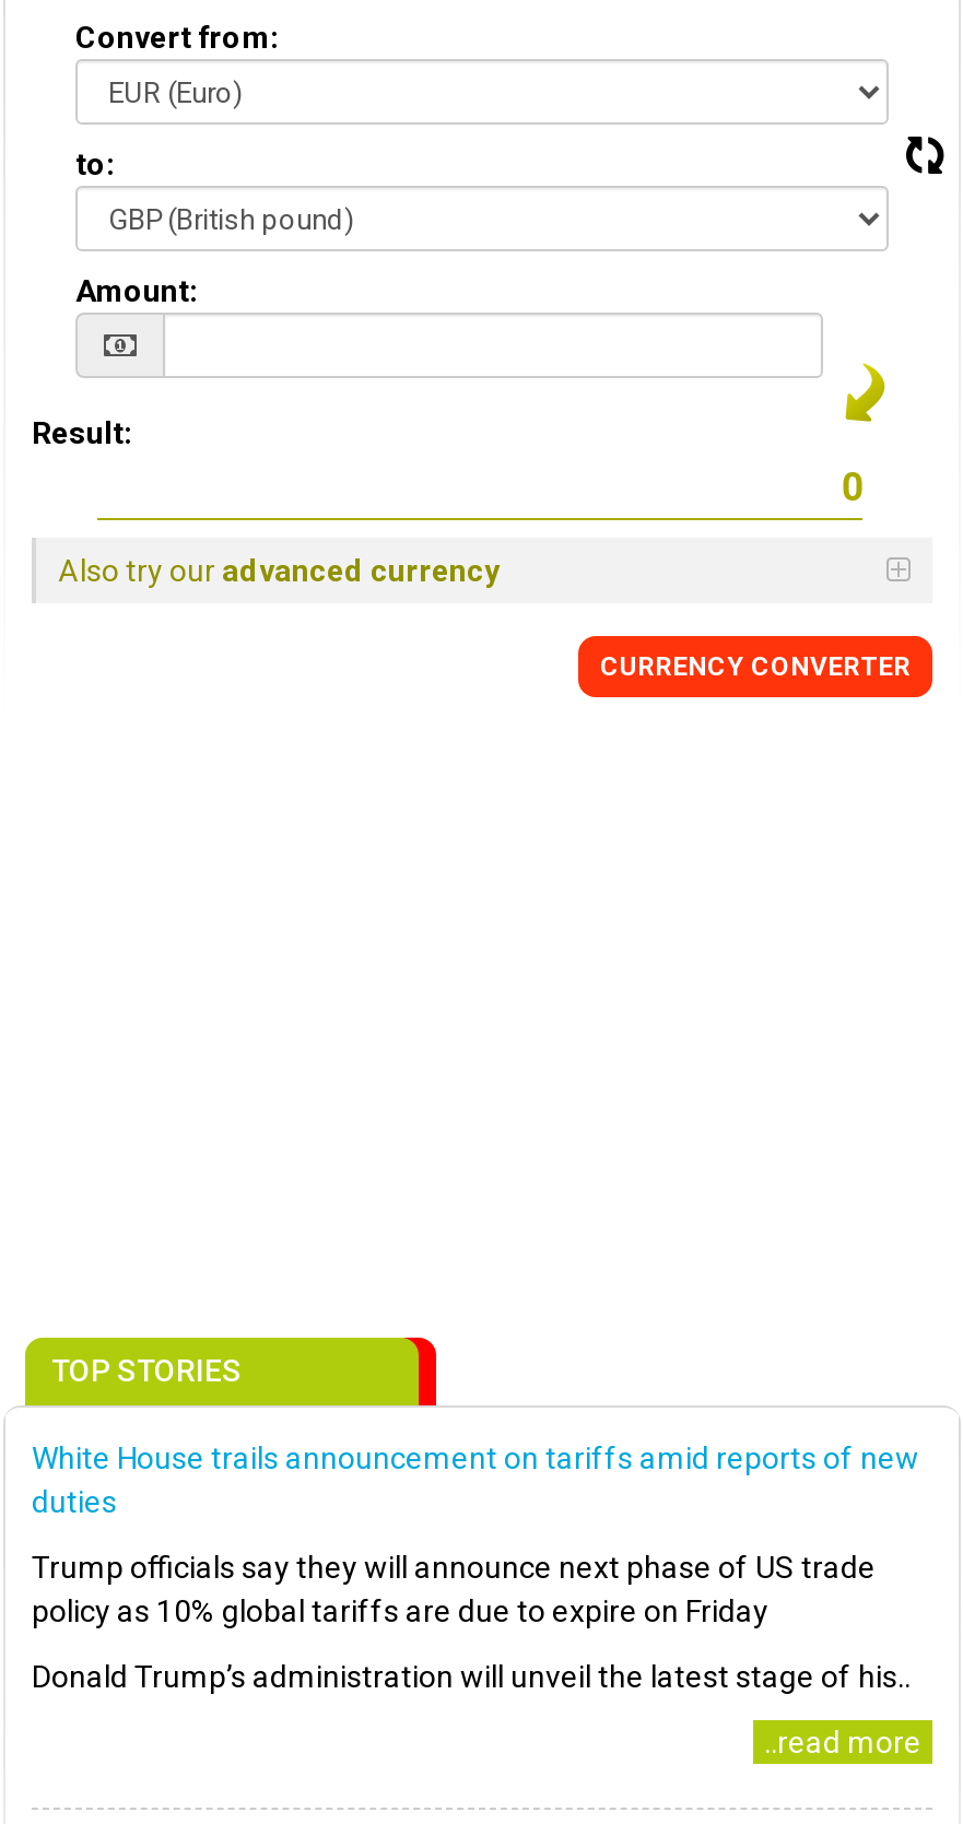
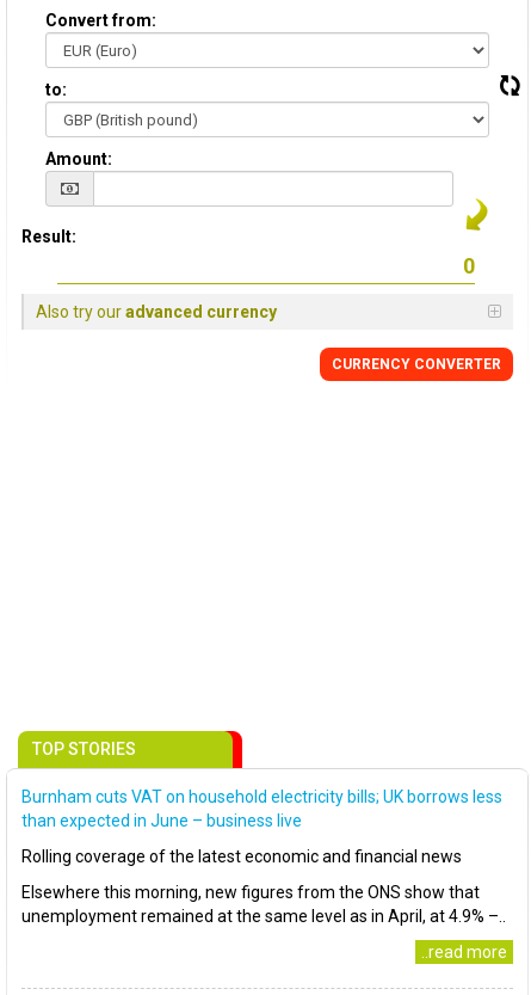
[32,1440,919,1519] White House trails announcement on tariffs amid reports of new | duties -> [21,787,502,830] Burnham cuts VAT on household electricity bills; UK borrows less | than expected in June – business live
[32,1550,876,1628] Trump officials say they will announce next phase of US trade | policy as 10% global tariffs are due to expire on Friday -> [21,847,462,866] Rolling coverage of the latest economic and financial news
[32,1659,911,1694] Donald Trump’s administration will unveil the latest stage of his.. -> [21,883,506,926] Elsewhere this morning, new figures from the ONS show that | unemployment remained at the same level as in April, at 4.9% –..

